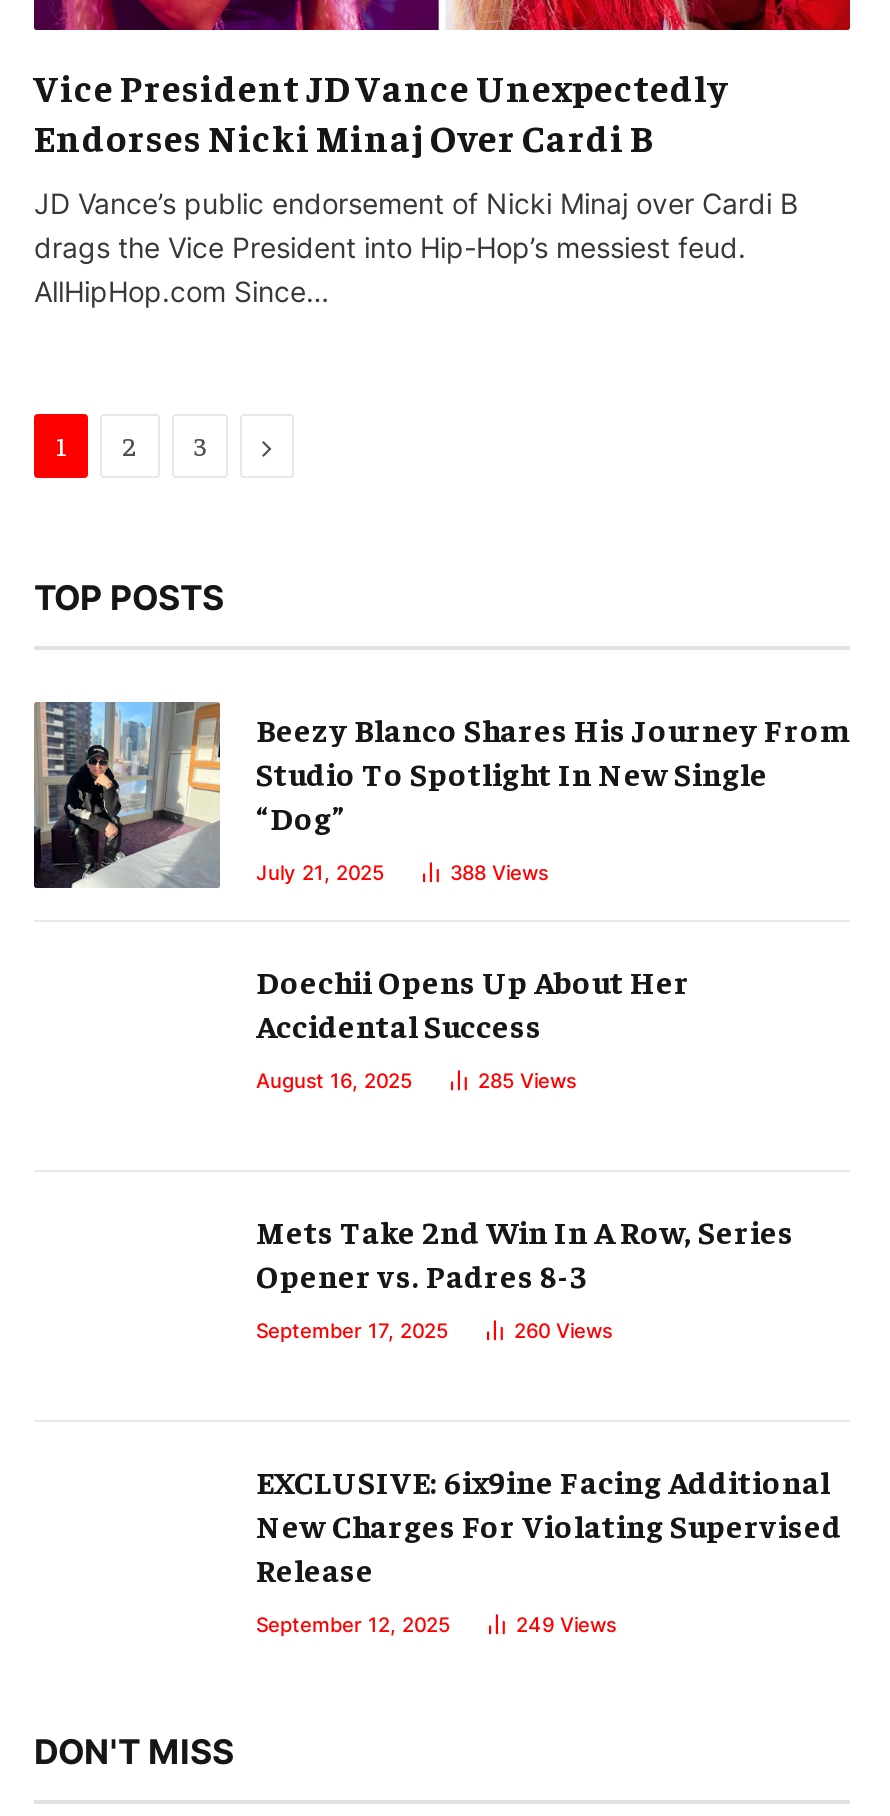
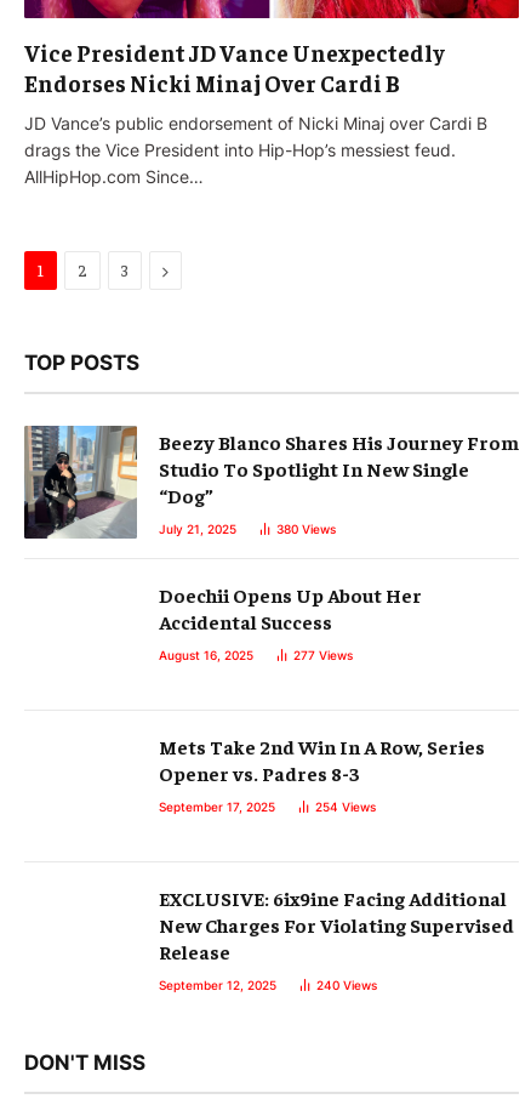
[450,860,548,884] 388 Views -> [276,522,336,536] 380 Views
[478,1068,576,1092] 285 Views -> [293,648,353,662] 277 Views
[514,1318,612,1342] 260 Views -> [315,799,376,814] 254 Views
[516,1612,616,1636] 249 Views -> [316,978,377,992] 240 Views

